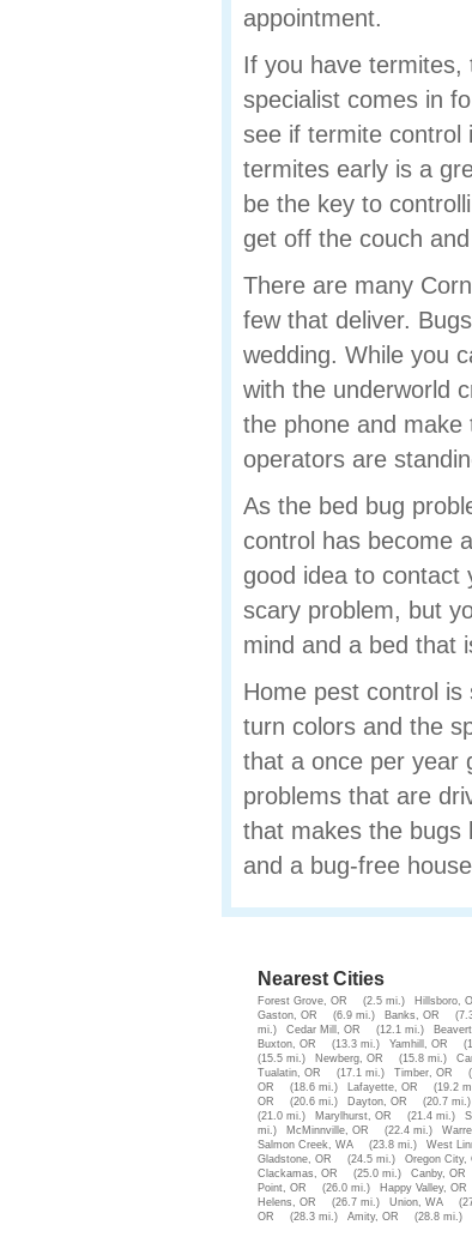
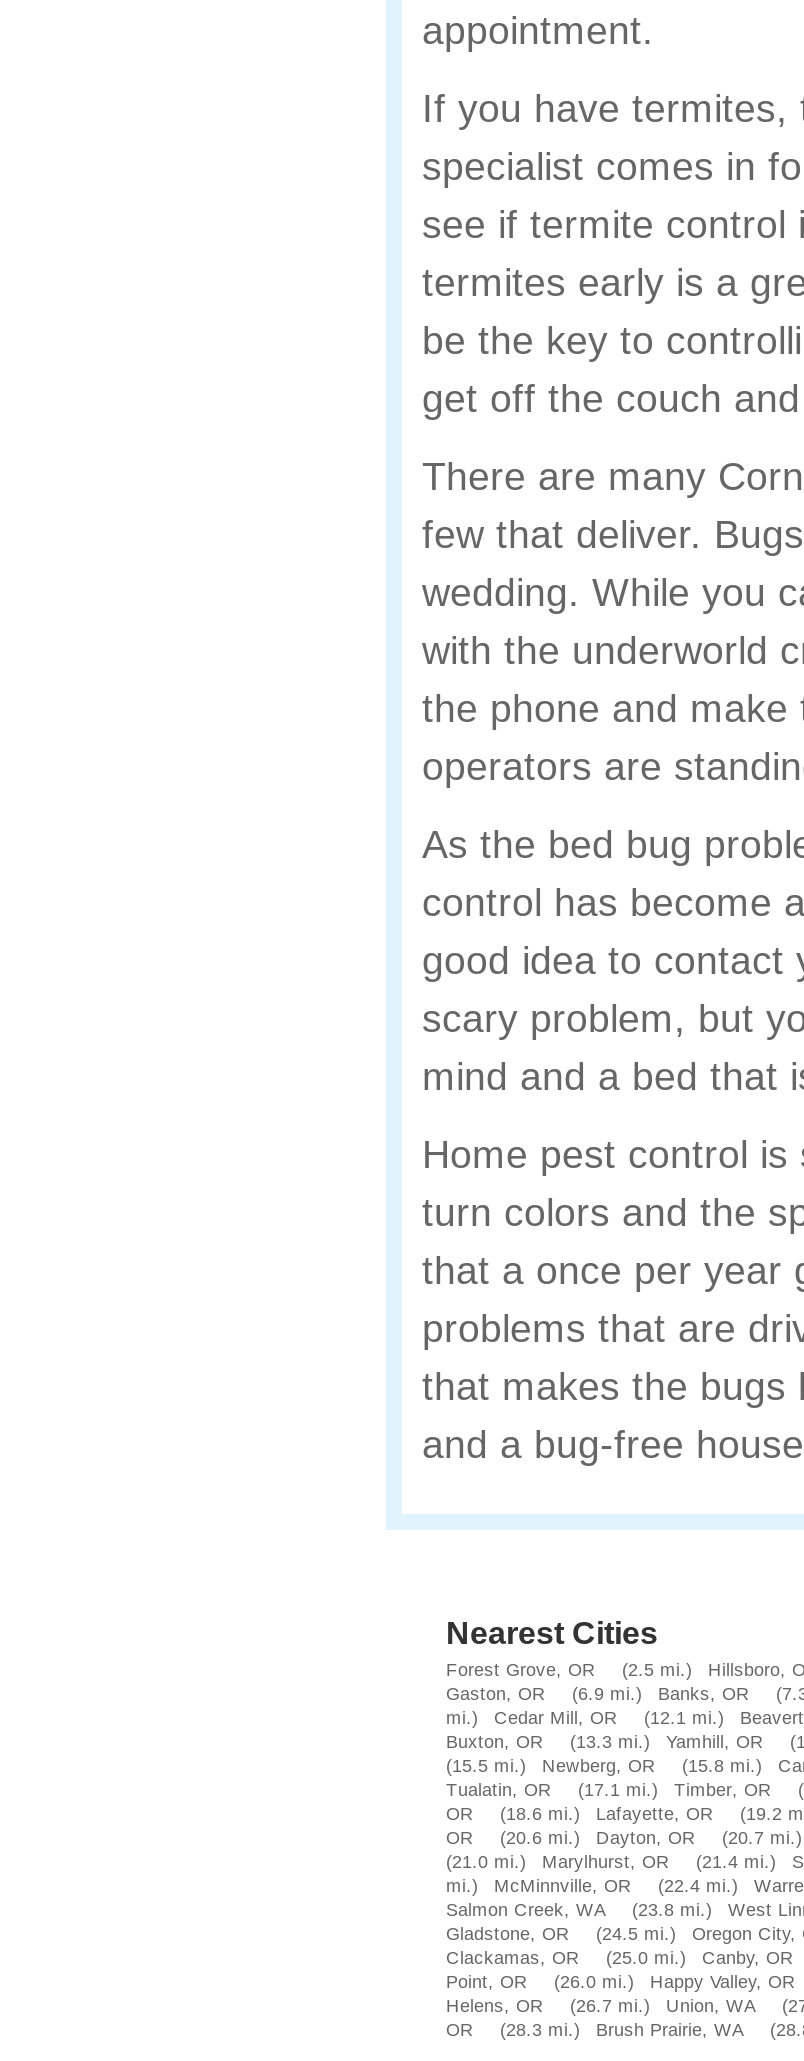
[347,1211,399,1223] Amity, OR -> [596,2020,744,2040] Brush Prairie, WA

